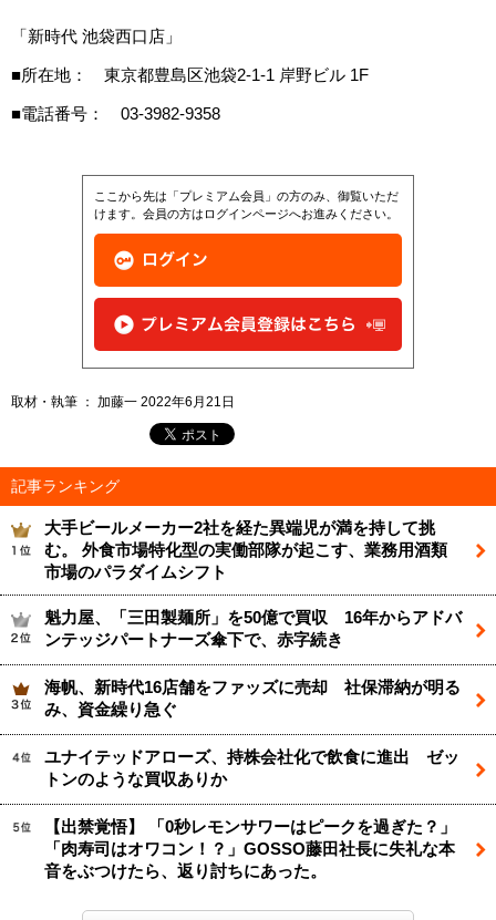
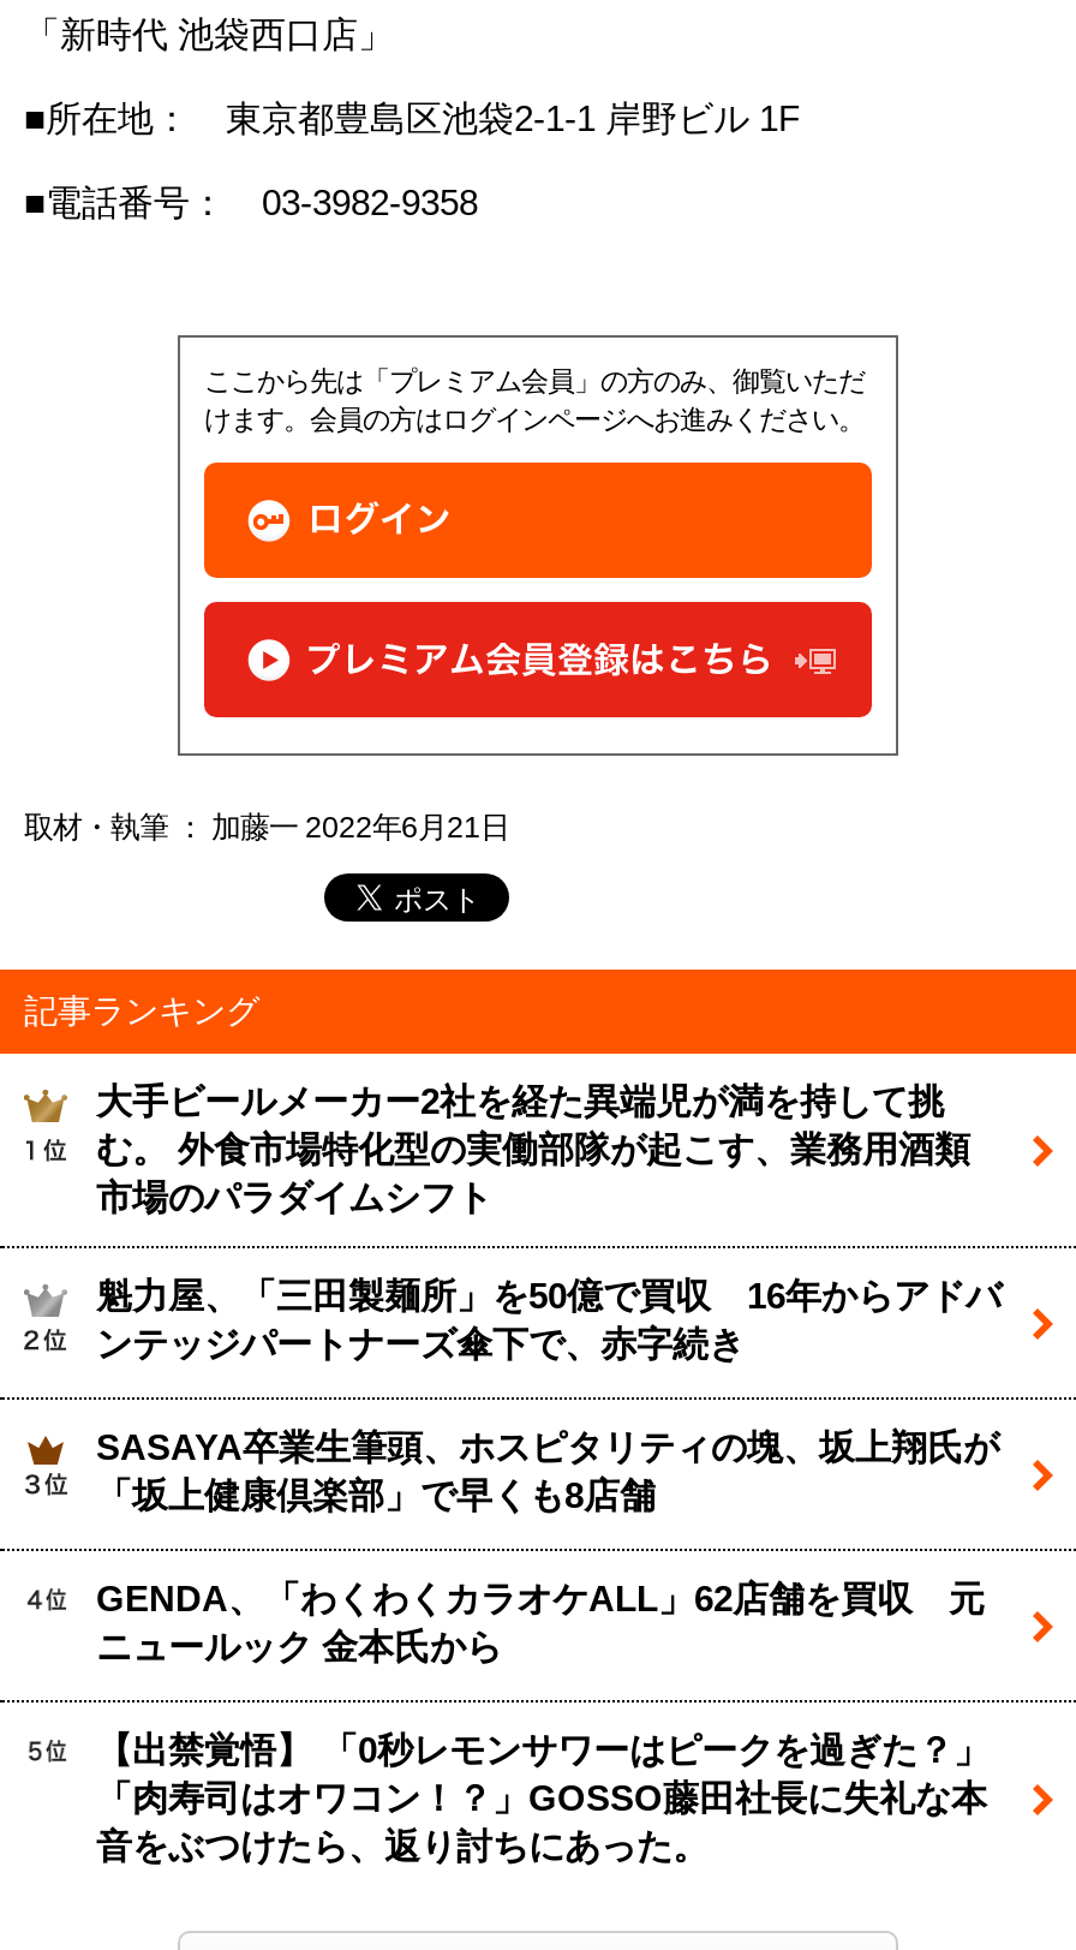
[44,679,461,718] 海帆、新時代16店舗をファッズに売却 社保滞納が明る | み、資金繰り急ぐ -> [96,1428,999,1515] SASAYA卒業生筆頭、ホスピタリティの塊、坂上翔氏が | 「坂上健康倶楽部」で早くも8店舗
[44,748,459,788] ユナイテッドアローズ、持株会社化で飲食に進出 ゼッ | トンのような買収ありか -> [96,1580,985,1666] GENDA、「わくわくカラオケALL」62店舗を買収 元 | ニュールック 金本氏から

